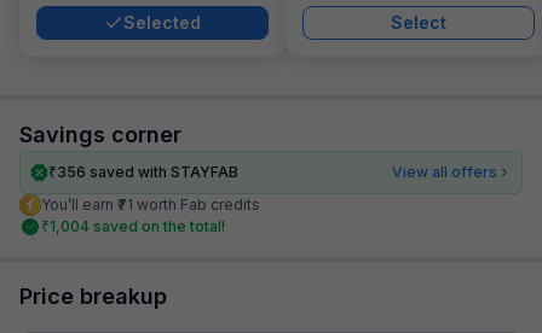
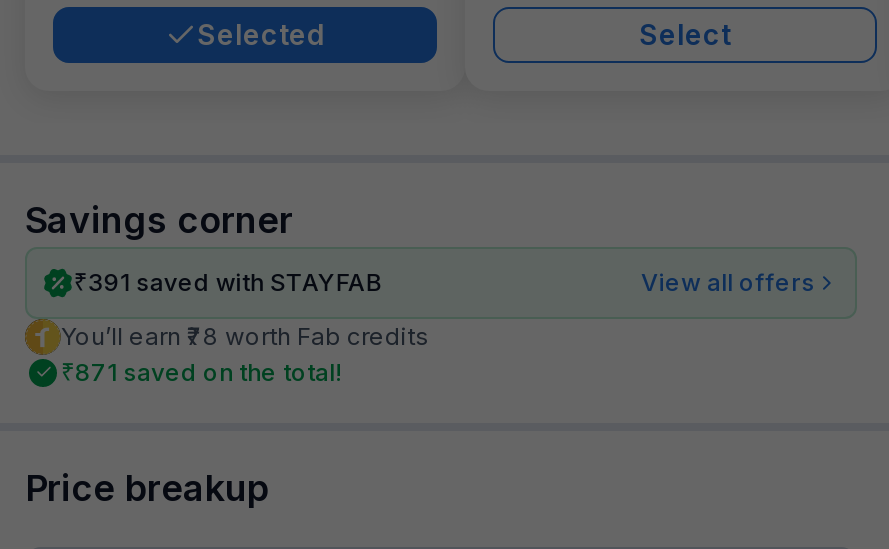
[49,162,239,182] ₹356 saved with STAYFAB -> [74,265,382,299] ₹391 saved with STAYFAB
[41,195,260,214] You’ll earn ₹71 worth Fab credits -> [61,321,429,351] You’ll earn ₹78 worth Fab credits
[41,216,225,236] ₹1,004 saved on the total! -> [61,355,341,389] ₹871 saved on the total!

